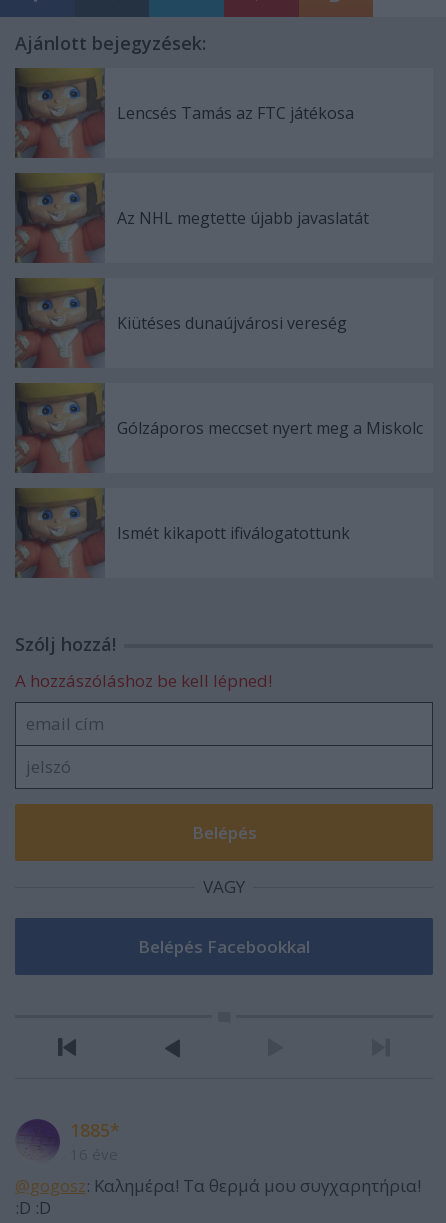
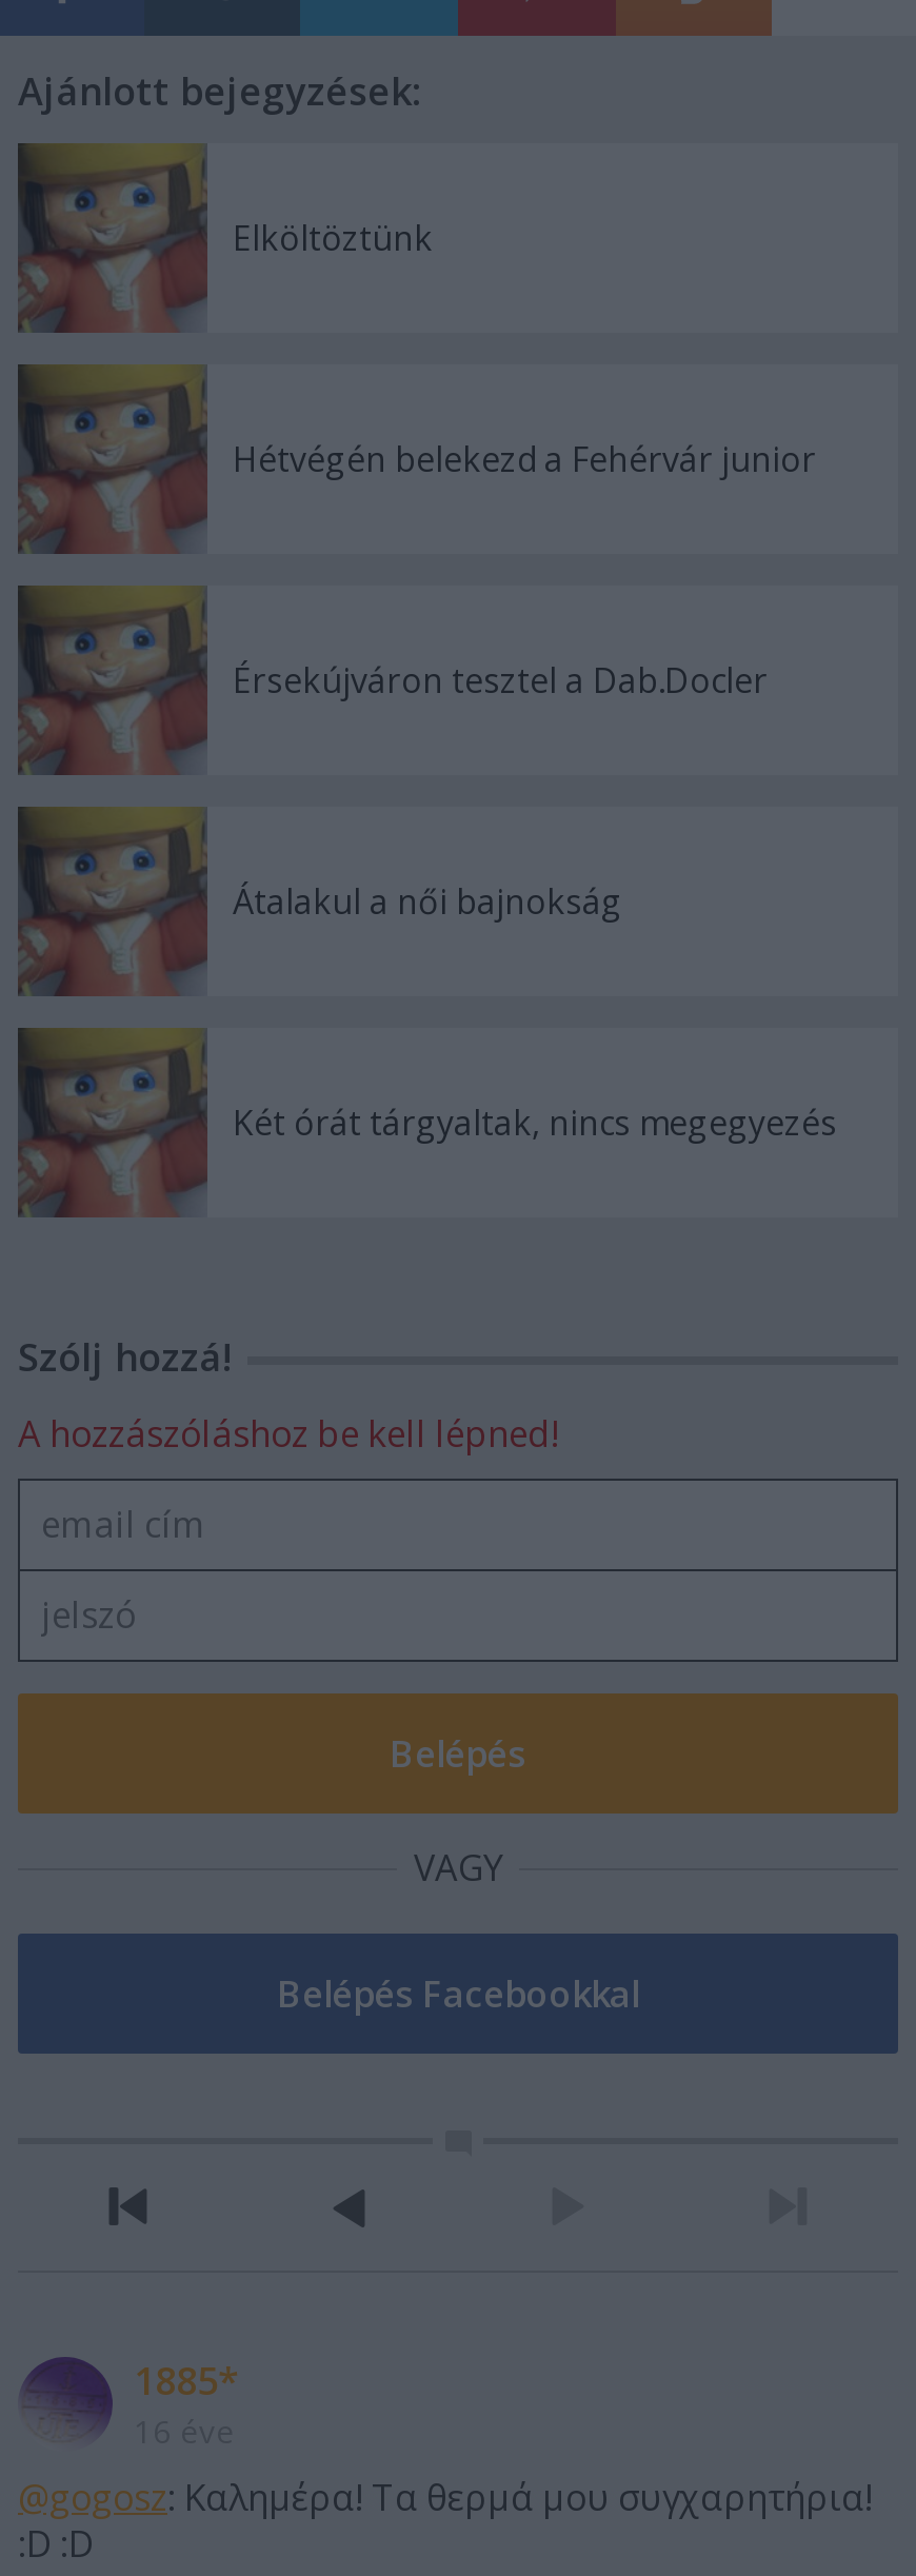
[117,102,354,124] Lencsés Tamás az FTC játékosa -> [233,215,433,261] Elköltöztünk
[117,207,369,229] Az NHL megtette újabb javaslatát -> [233,436,816,482] Hétvégén belekezd a Fehérvár junior
[117,312,347,334] Kiütéses dunaújvárosi vereség -> [233,657,768,704] Érsekújváron tesztel a Dab.Docler
[117,417,423,439] Gólzáporos meccset nyert meg a Miskolc -> [233,878,622,925] Átalakul a női bajnokság
[117,522,350,544] Ismét kikapott ifiválogatottunk -> [233,1099,837,1146] Két órát tárgyaltak, nincs megegyezés

